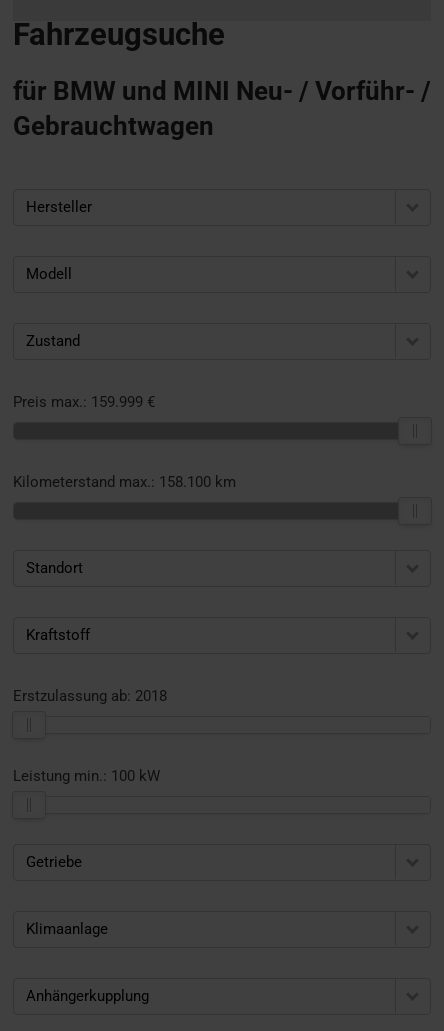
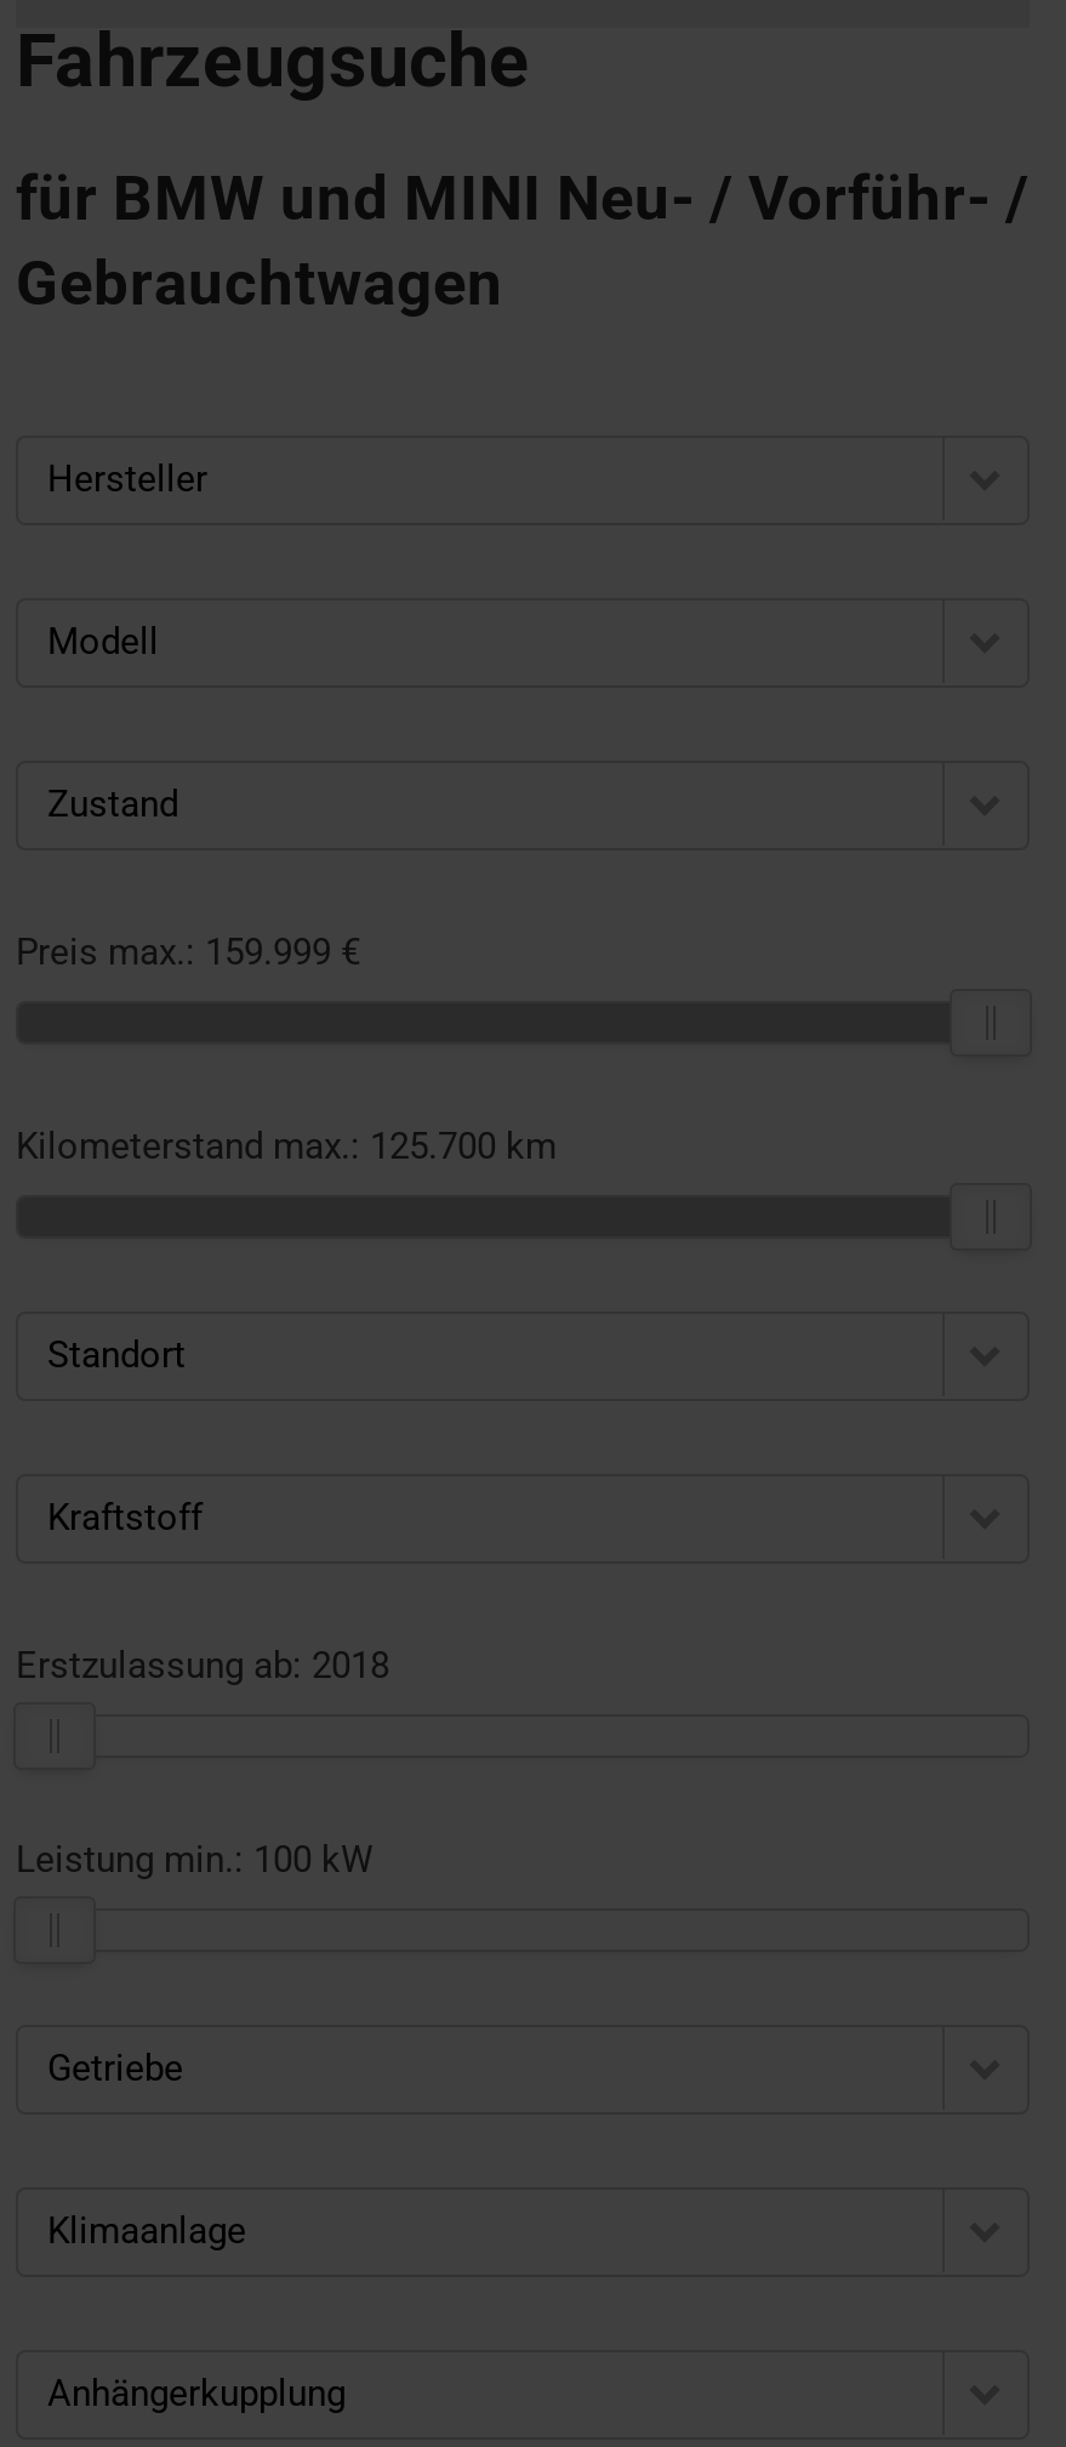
[13,473,236,491] Kilometerstand max.: 158.100 km -> [16,1125,557,1168] Kilometerstand max.: 125.700 km

